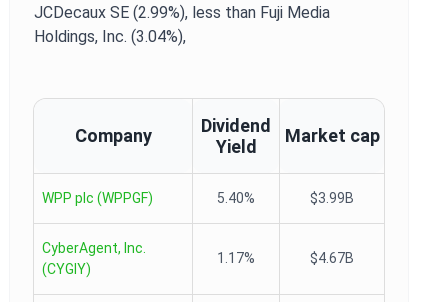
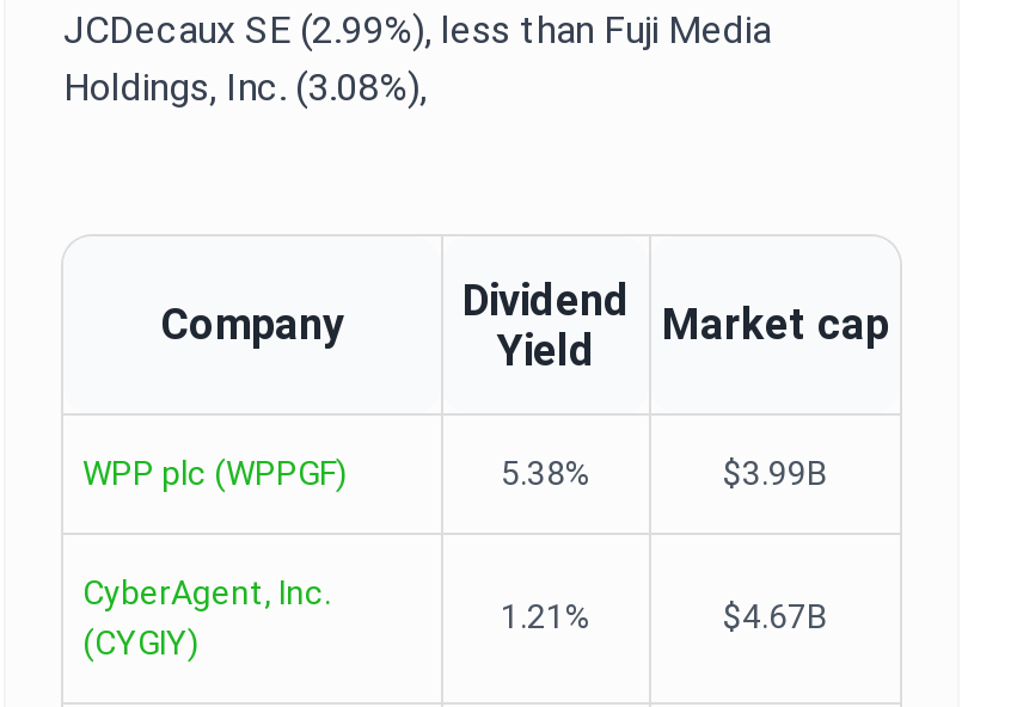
[34,27,186,46] Holdings, Inc. (3.04%), -> [63,64,427,110] Holdings, Inc. (3.08%),
[217,190,255,206] 5.40% -> [501,454,592,492] 5.38%
[217,250,255,266] 1.17% -> [501,597,592,635] 1.21%

